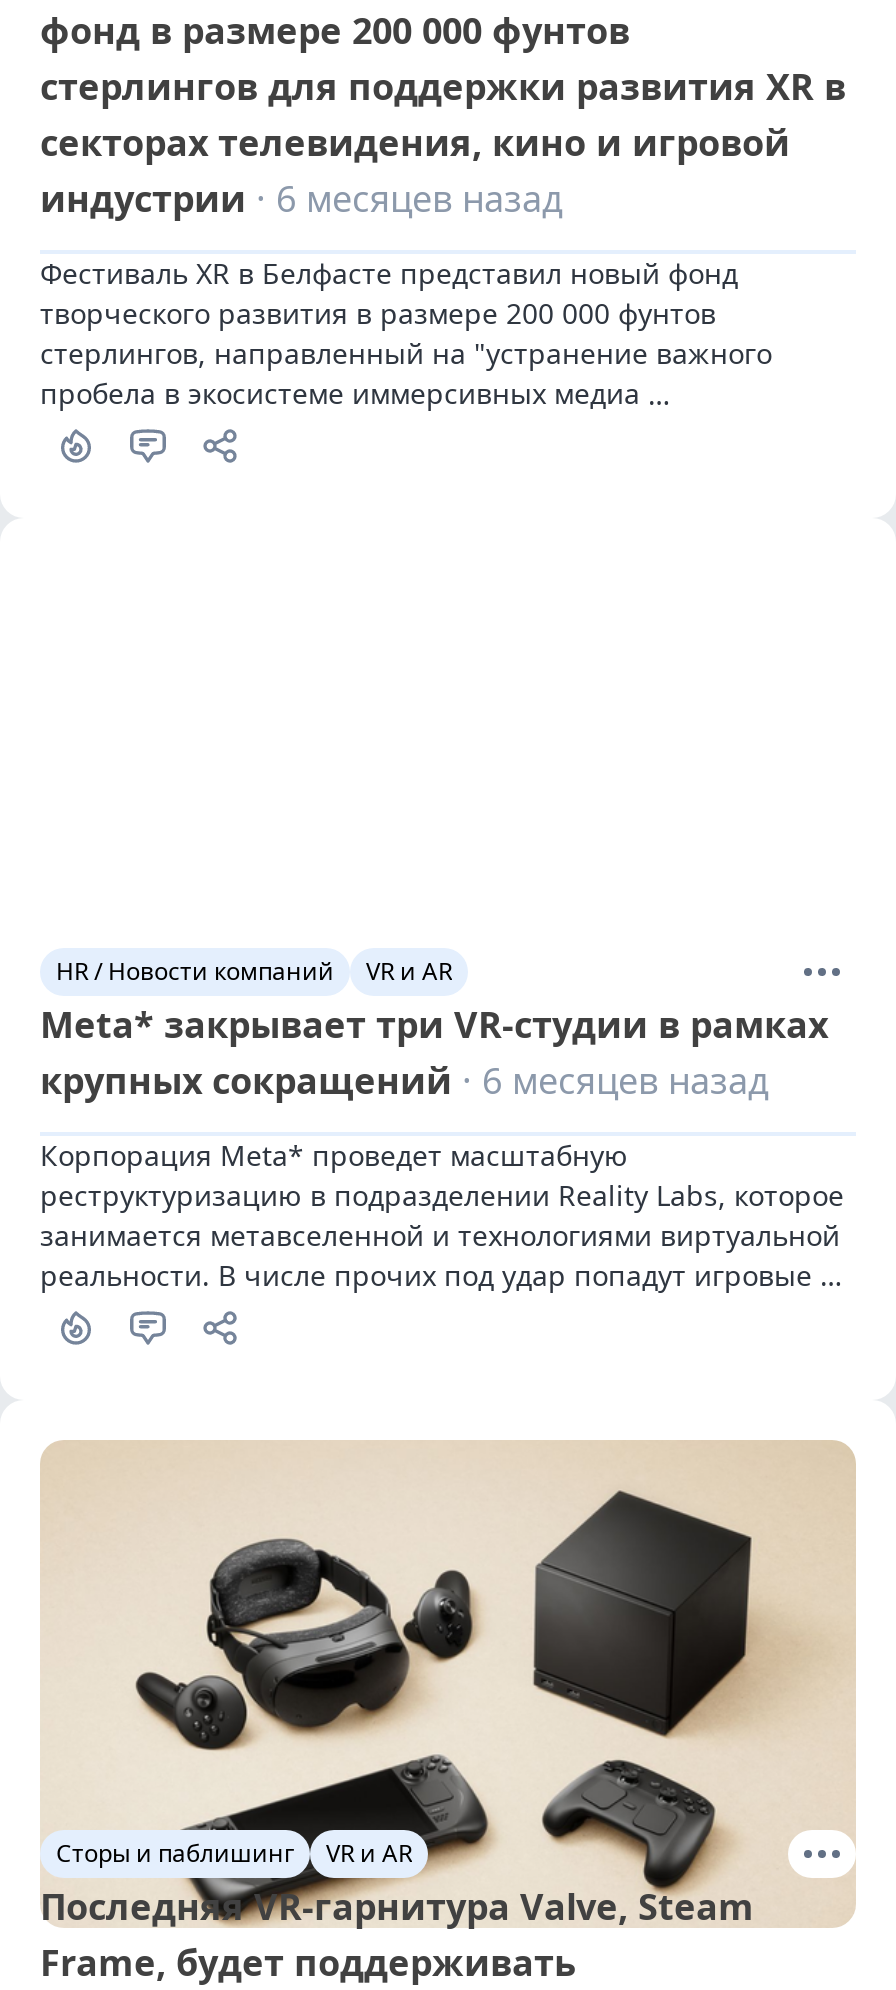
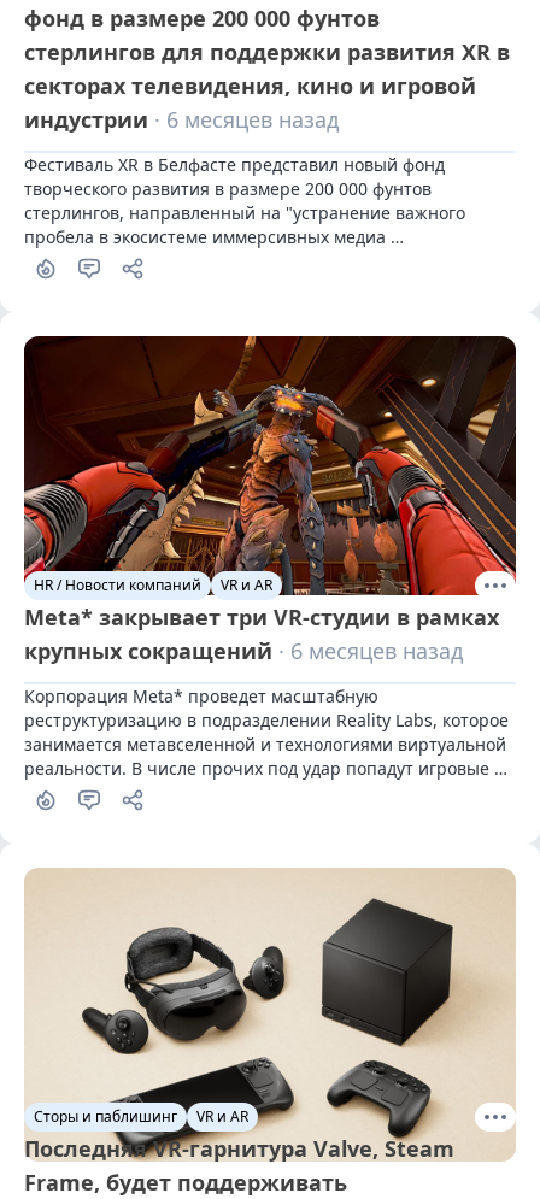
none -> [23,335,517,596] [image]

